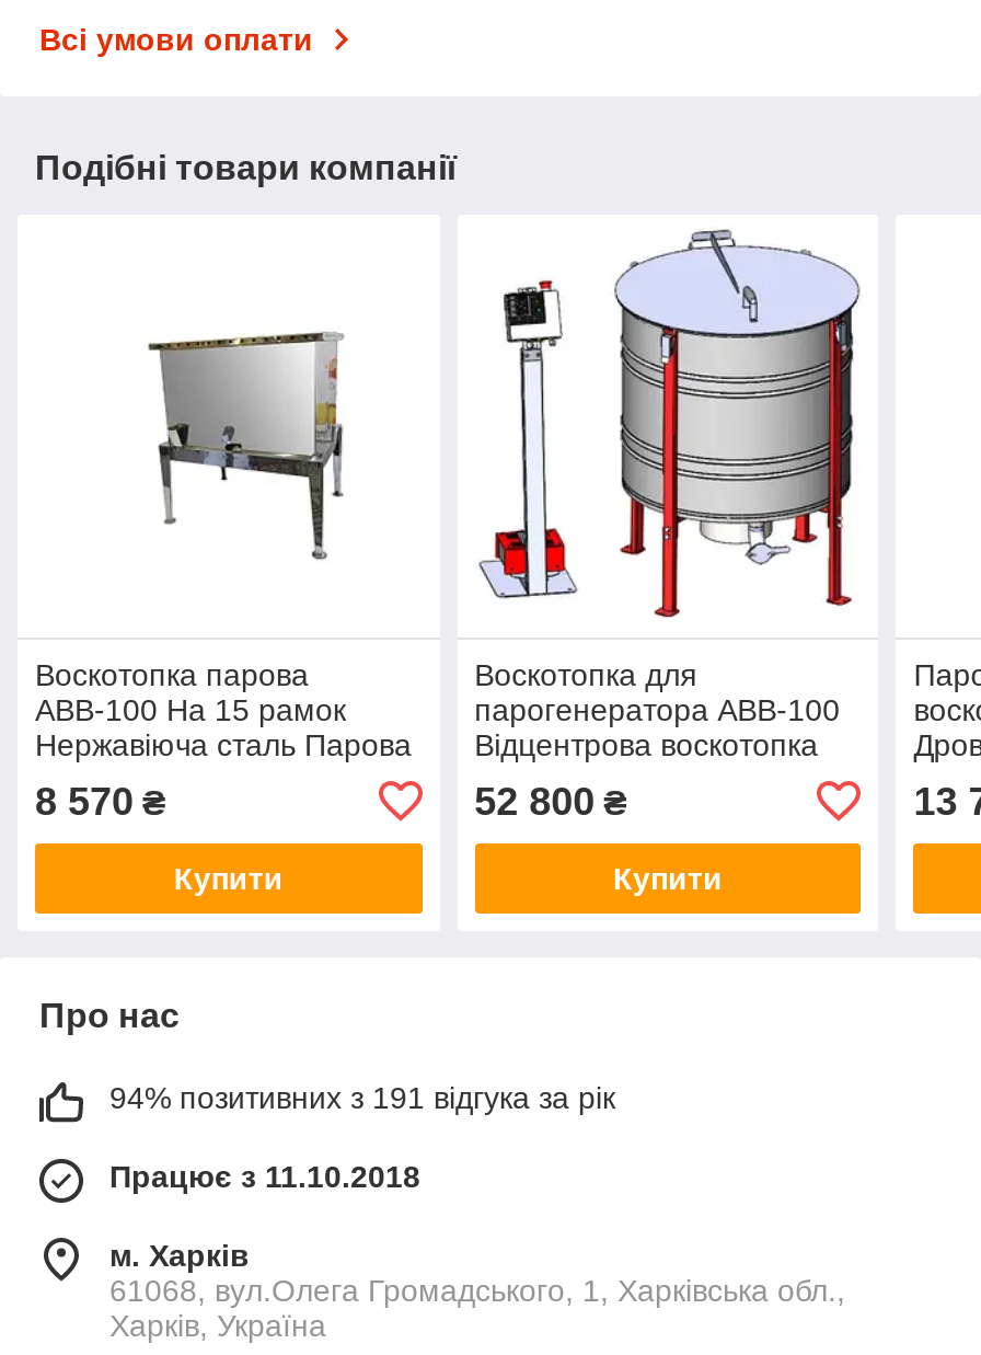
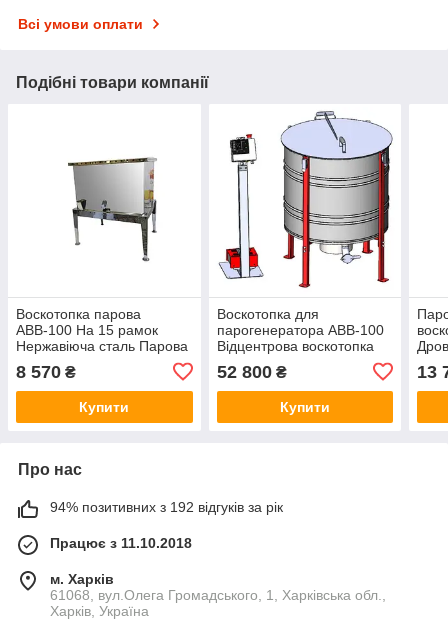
[109,1079,615,1114] 94% позитивних з 191 відгука за рік -> [50,498,283,514] 94% позитивних з 192 відгуків за рік

